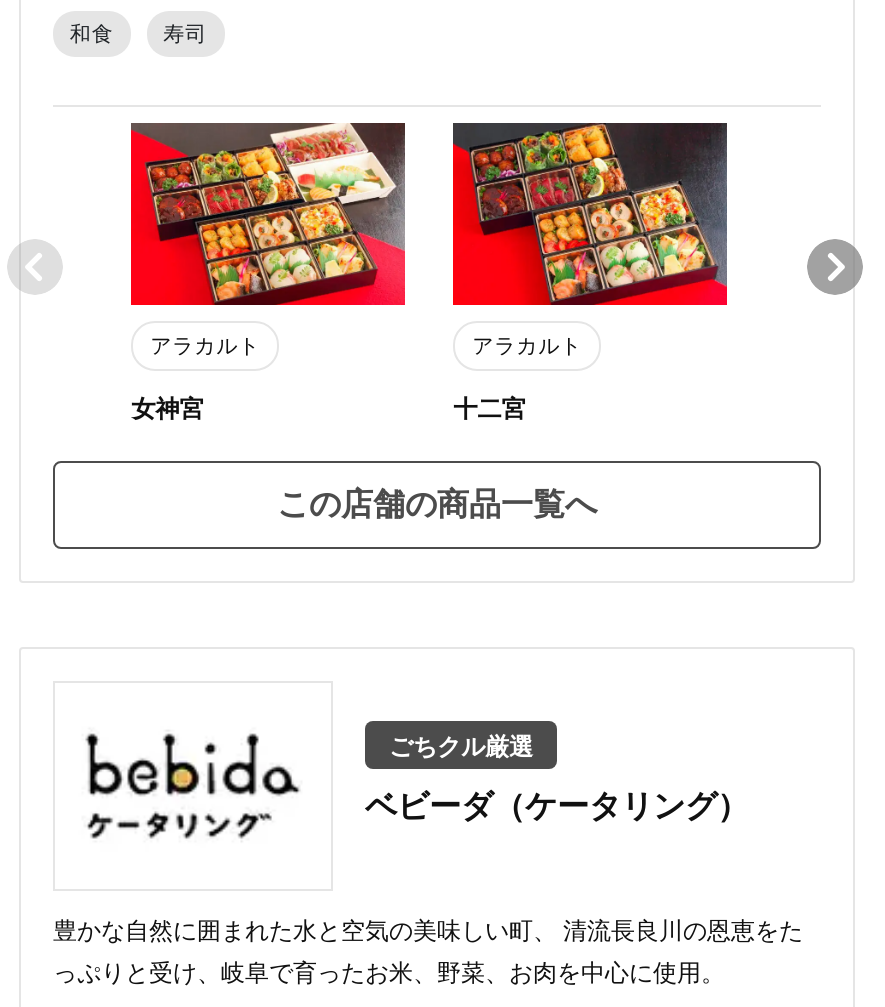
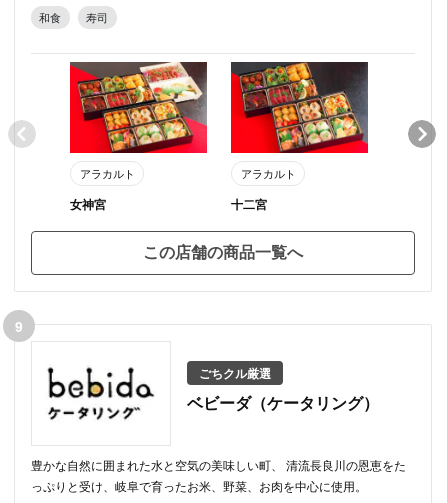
none -> [15,316,23,336] 9

